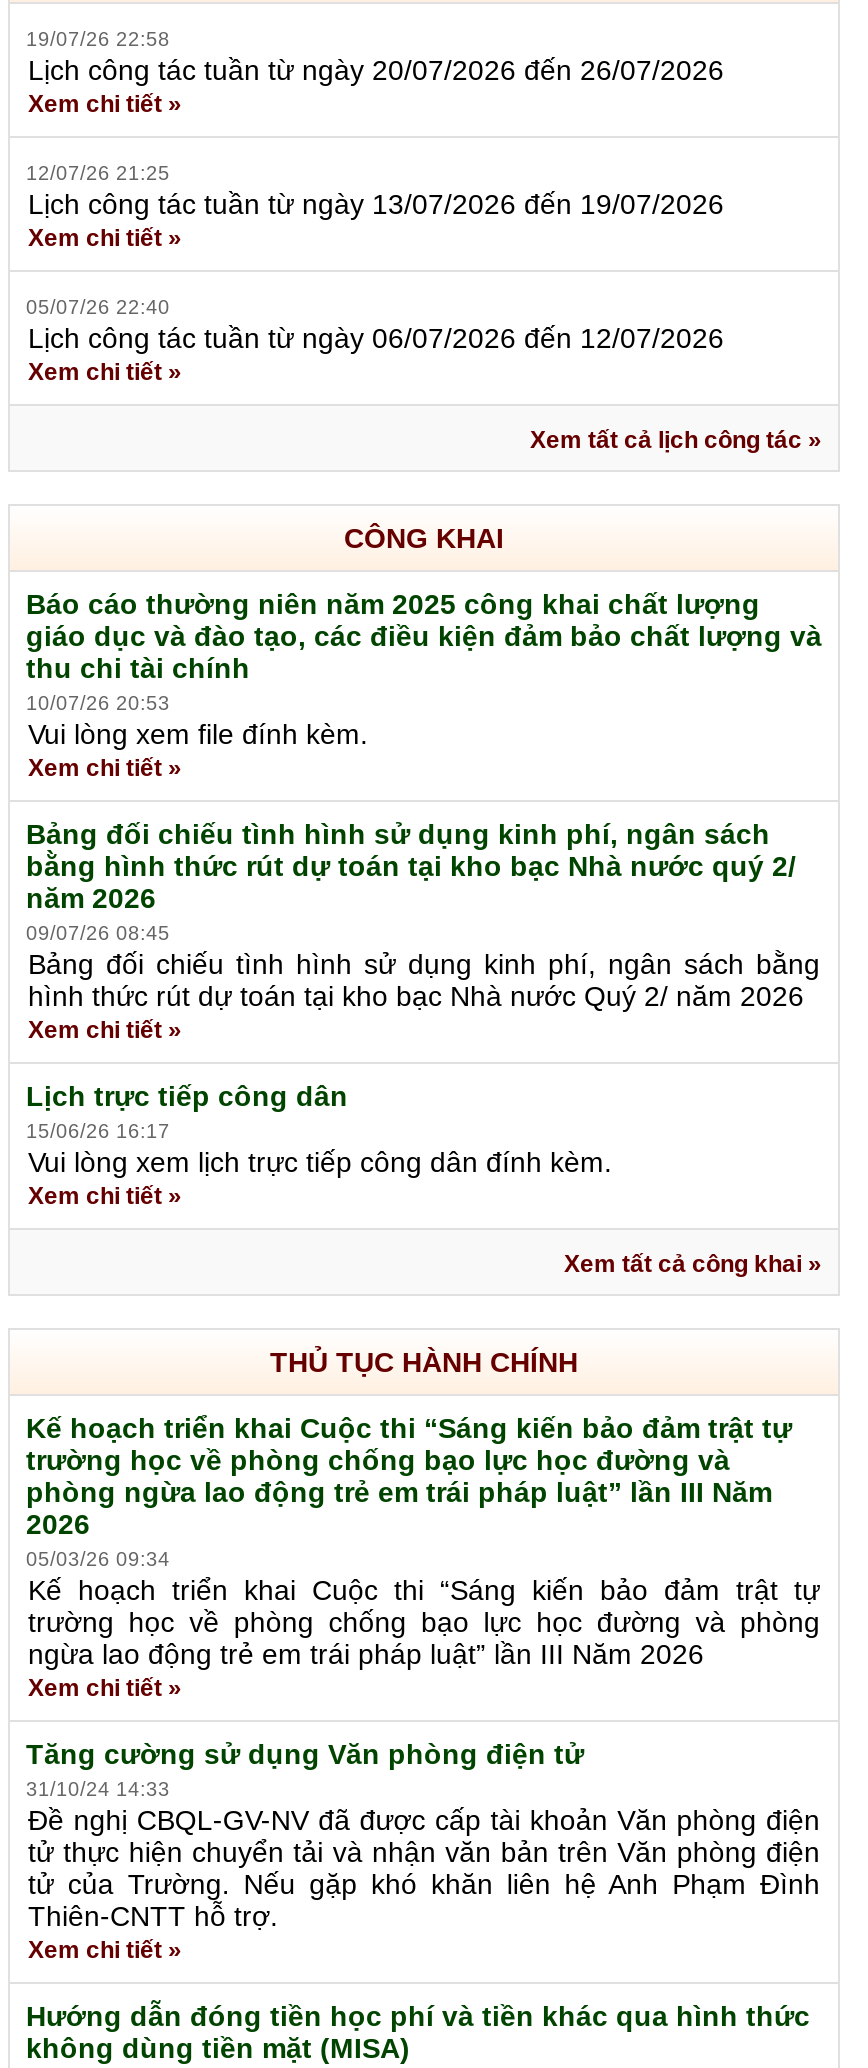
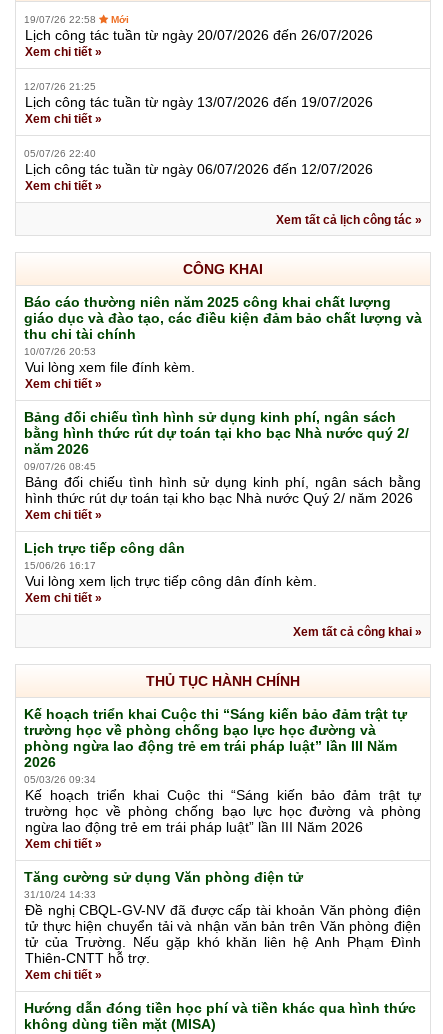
none -> [108,14,129,25] Mới

